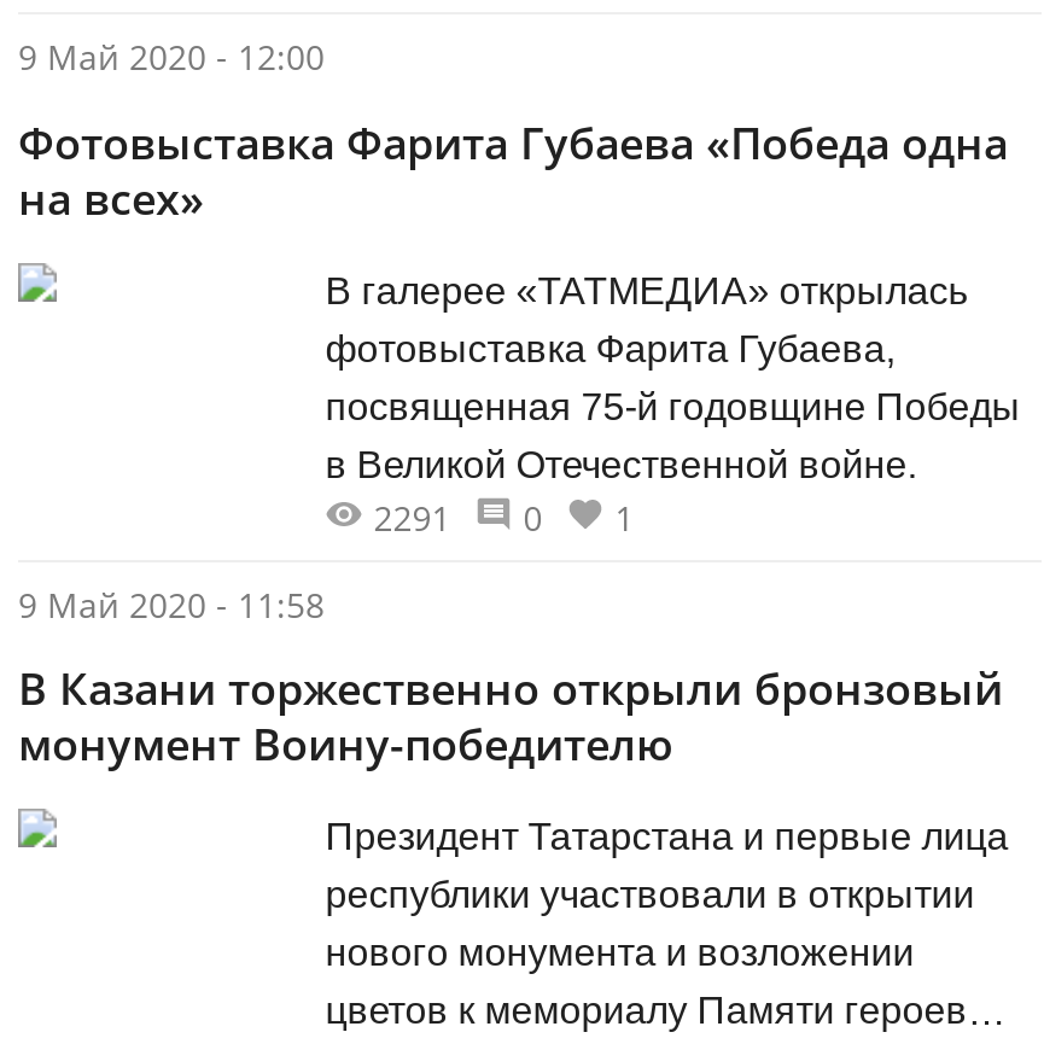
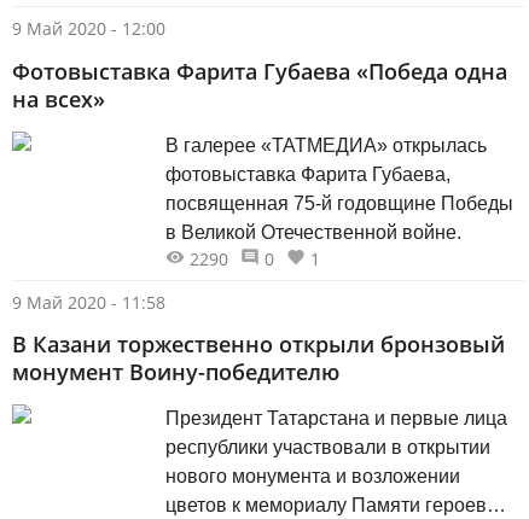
[373,494,634,540] 2291 0 1 -> [190,247,320,270] 2290 0 1

